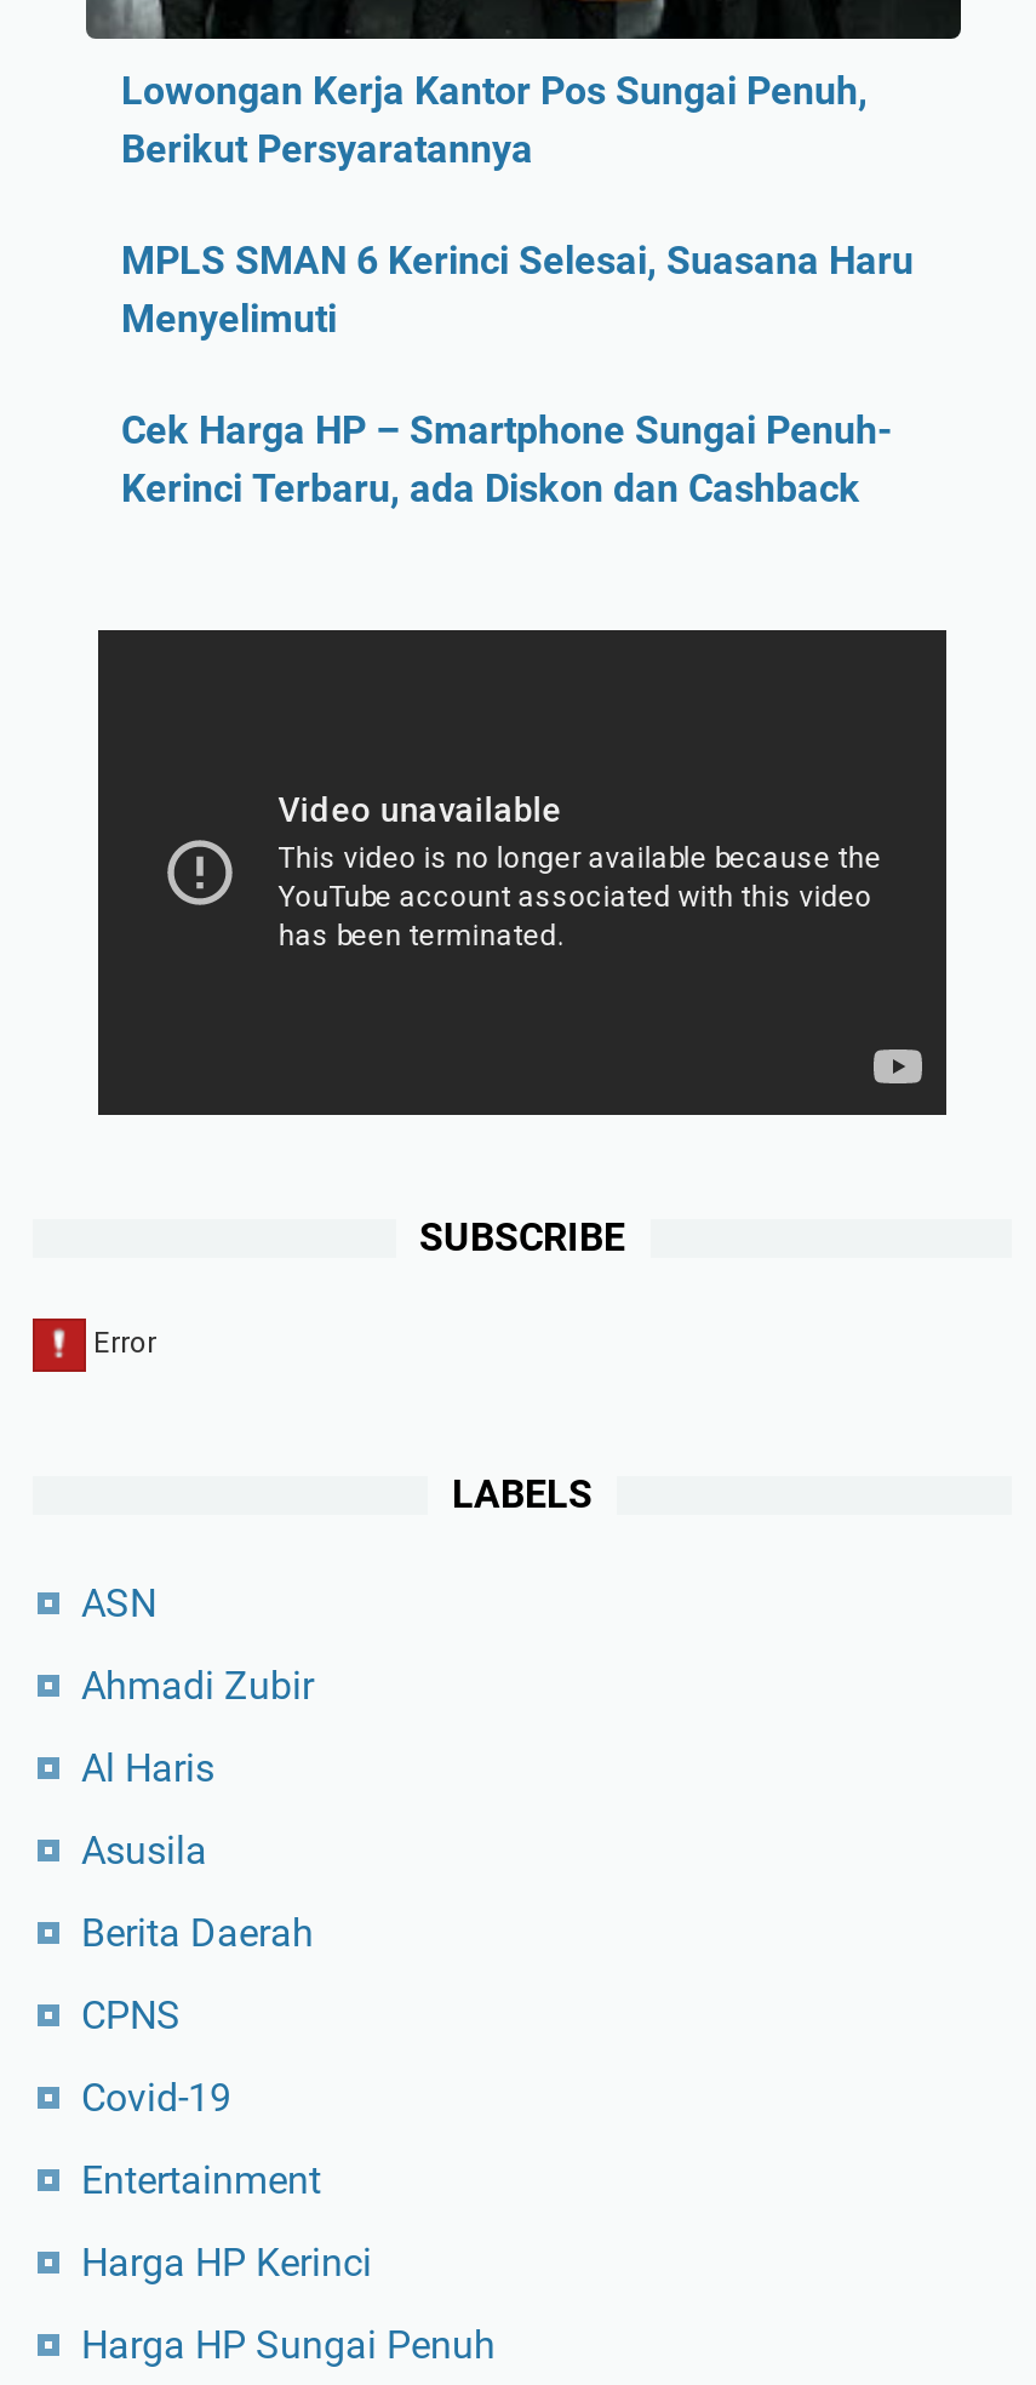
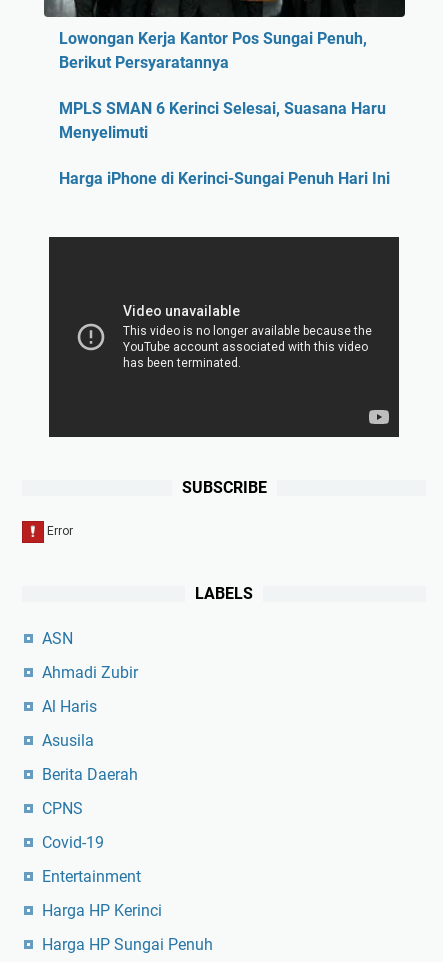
[121,409,892,513] Cek Harga HP – Smartphone Sungai Penuh- | Kerinci Terbaru, ada Diskon dan Cashback -> [58,169,389,188] Harga iPhone di Kerinci-Sungai Penuh Hari Ini

